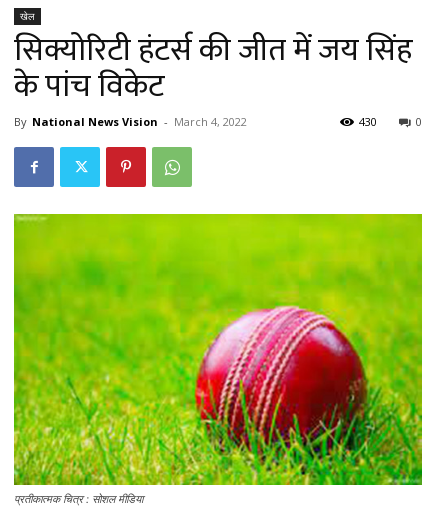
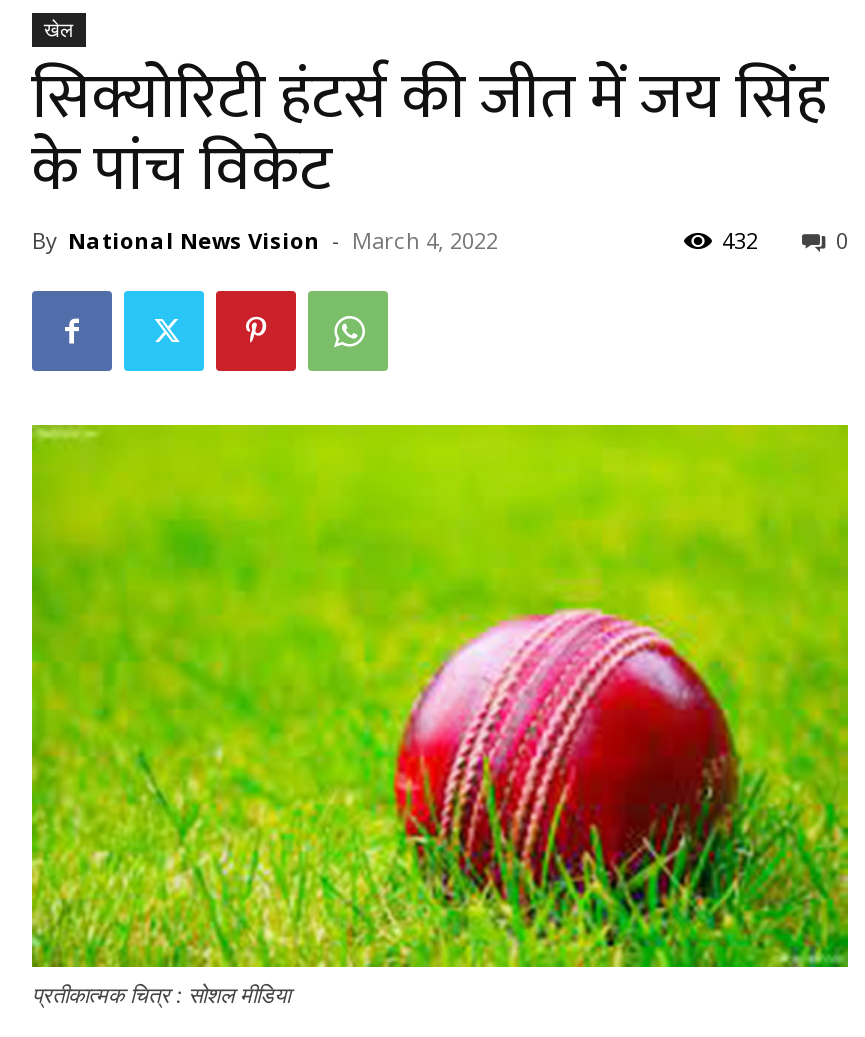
[359,114,377,129] 430 -> [722,225,758,255] 432

